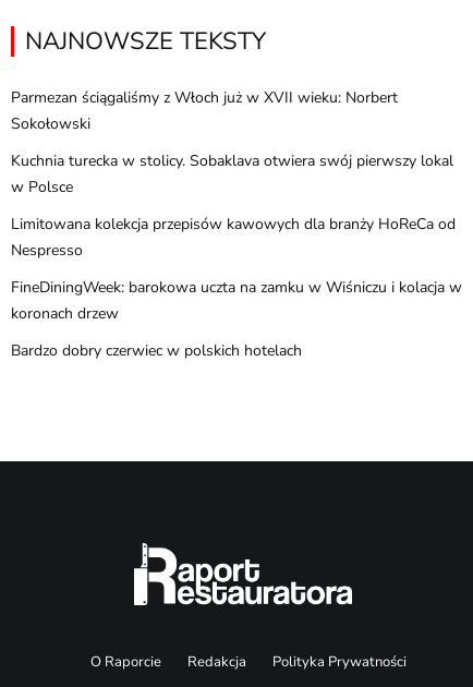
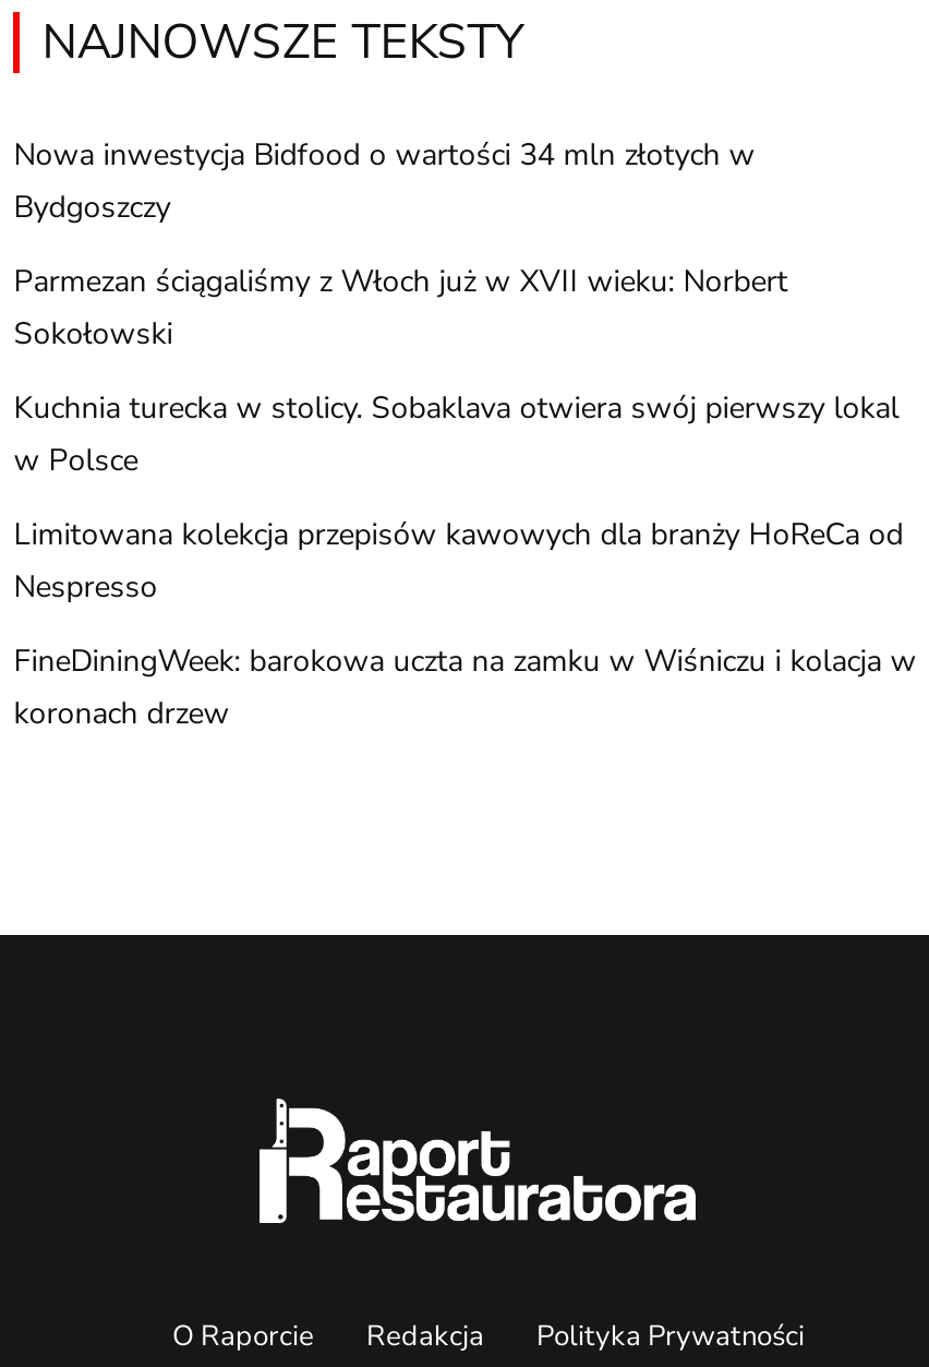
none -> [14,134,755,228] Nowa inwestycja Bidfood o wartości 34 mln złotych w | Bydgoszczy
moved [11,87,462,324] -> [14,261,916,734]: Parmezan ściągaliśmy z Włoch już w XVII wieku: Norbert | Sokołowski | Kuchnia turecka w stolicy. Sobaklava otwiera swój pierwszy lokal | w Polsce | Limitowana kolekcja przepisów kawowych dla branży HoReCa od | Nespresso | FineDiningWeek: barokowa uczta na zamku w Wiśniczu i kolacja w | koronach drzew
[11,340,302,361] Bardzo dobry czerwiec w polskich hotelach -> none

